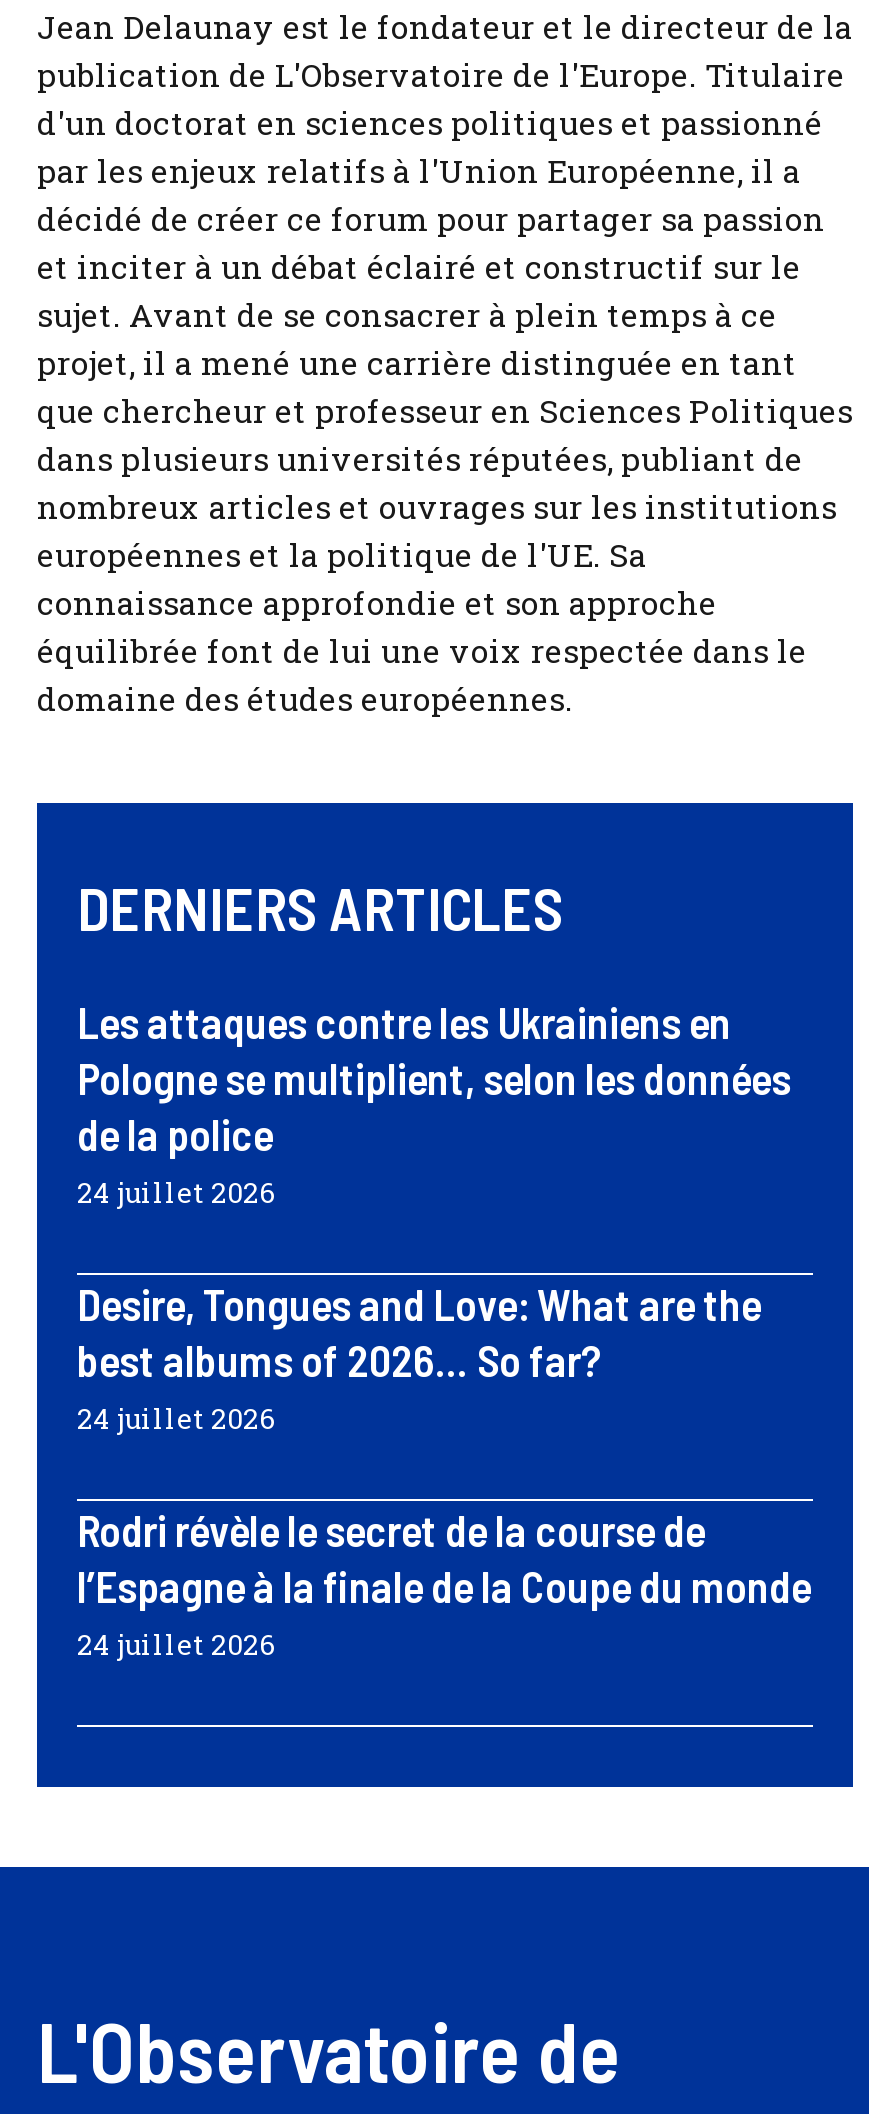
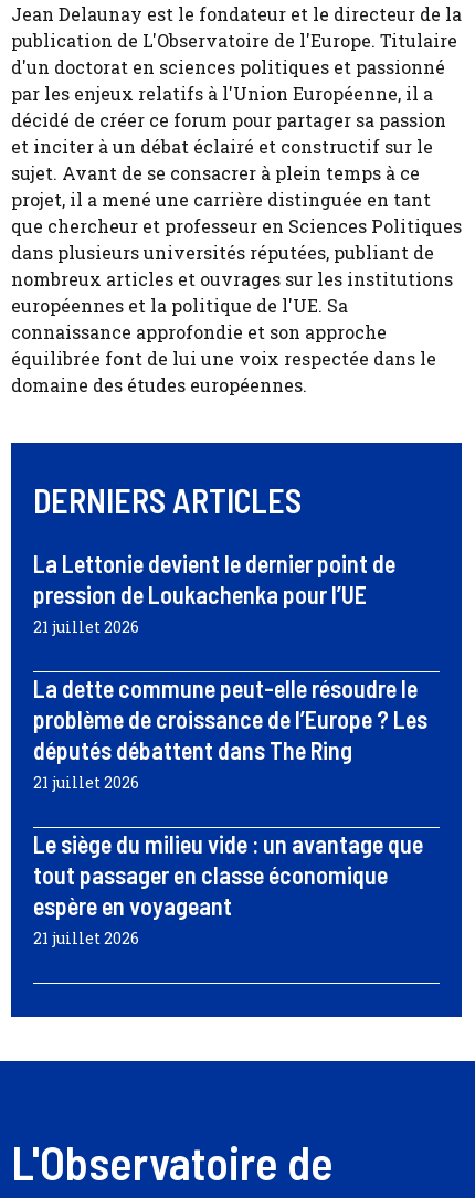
[77,995,791,1211] Les attaques contre les Ukrainiens en | Pologne se multiplient, selon les données | de la police | 24 juillet 2026 -> [33,549,395,638] La Lettonie devient le dernier point de | pression de Loukachenka pour l’UE | 21 juillet 2026
[77,1277,761,1437] Desire, Tongues and Love: What are the | best albums of 2026… So far? | 24 juillet 2026 -> [33,674,427,793] La dette commune peut-elle résoudre le | problème de croissance de l’Europe ? Les | députés débattent dans The Ring | 21 juillet 2026
[77,1503,811,1663] Rodri révèle le secret de la course de | l’Espagne à la finale de la Coupe du monde | 24 juillet 2026 -> [33,830,423,949] Le siège du milieu vide : un avantage que | tout passager en classe économique | espère en voyageant | 21 juillet 2026

